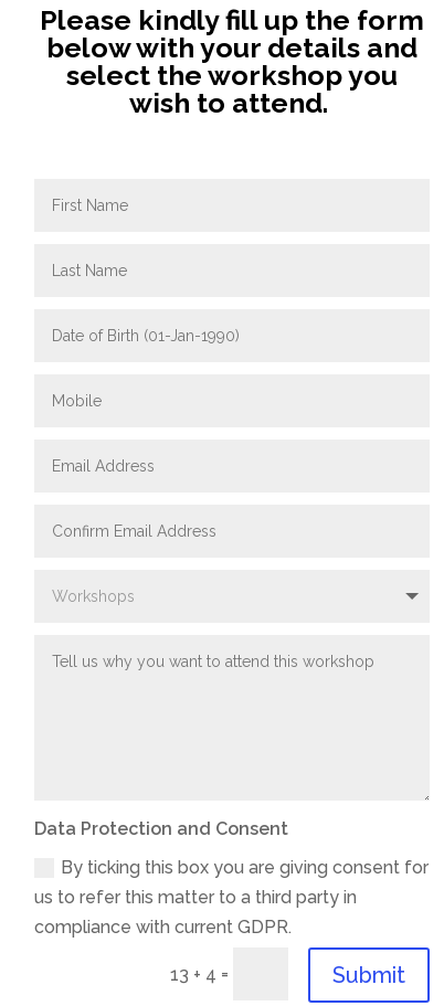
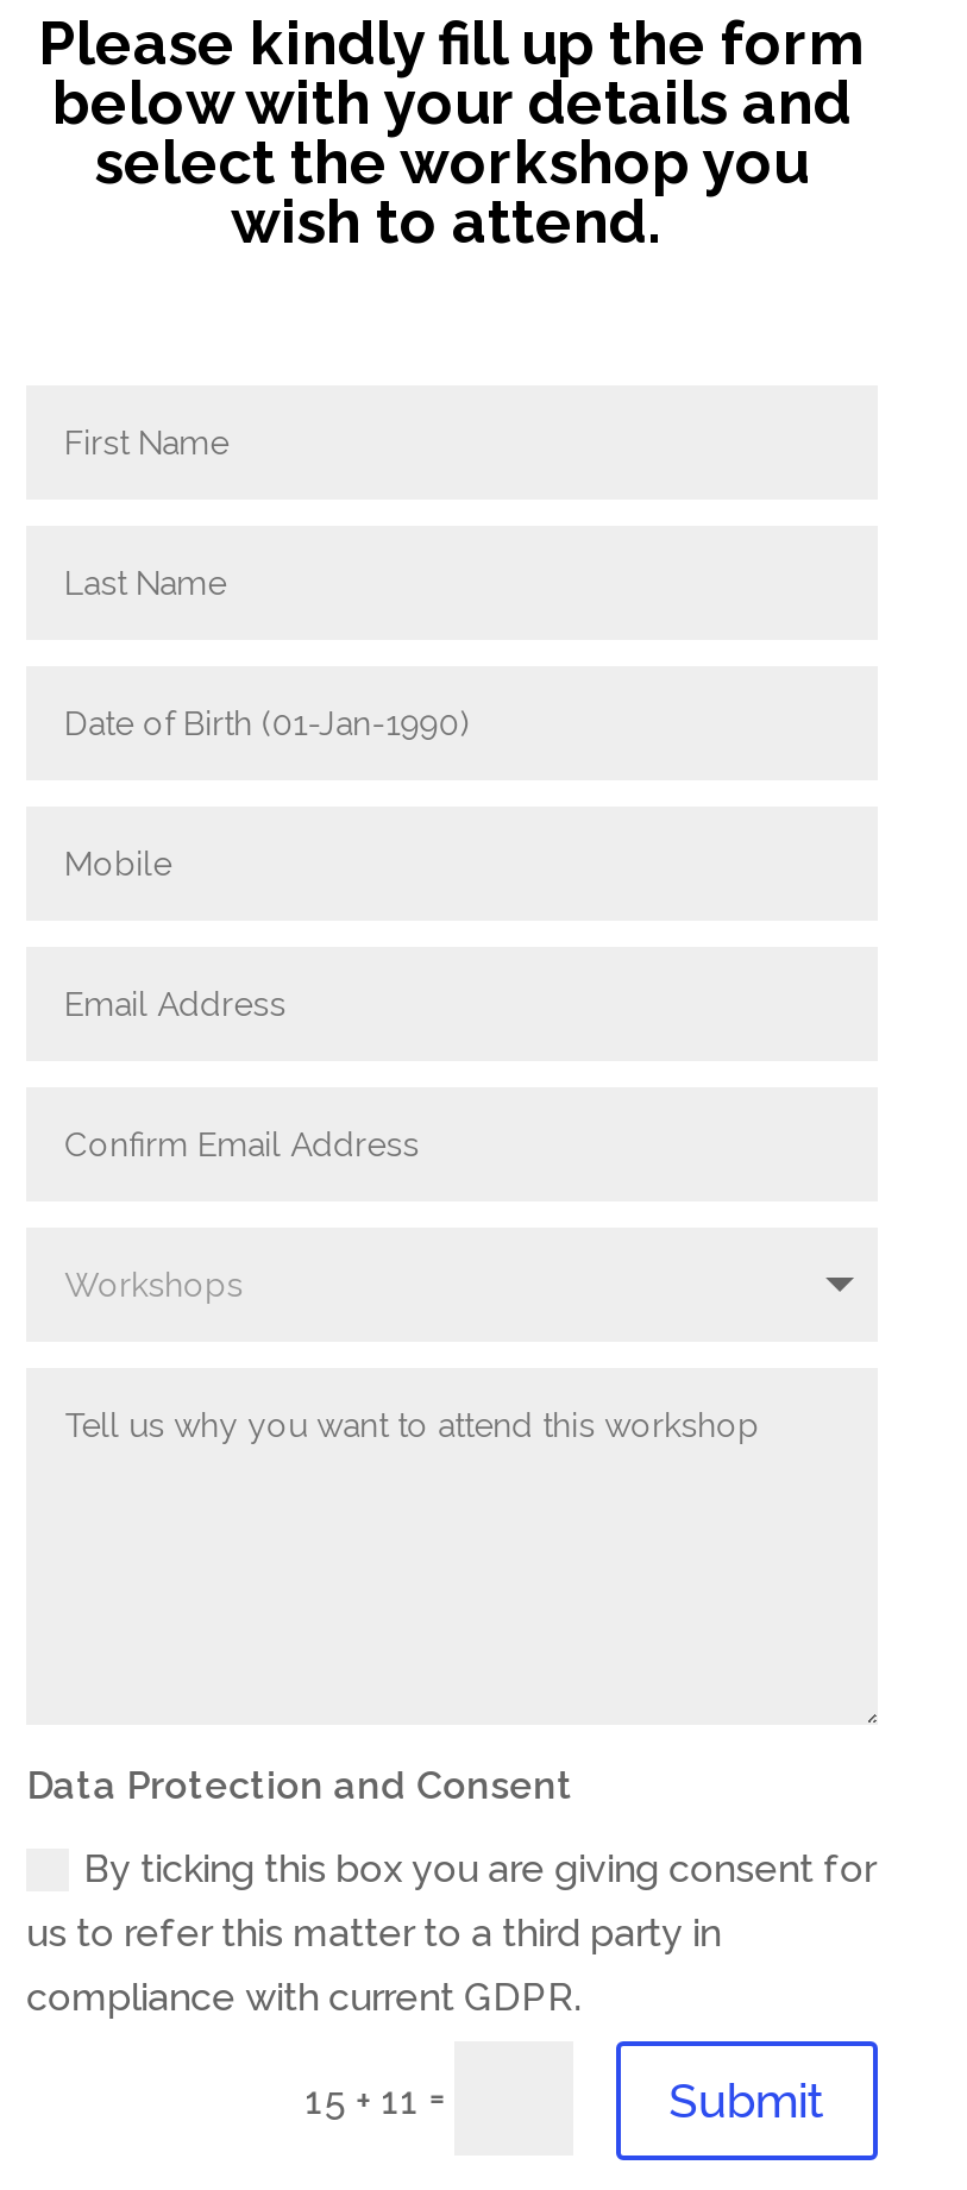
[170,963,233,985] 13 + 4 = -> [305,2075,455,2123] 15 + 11 =

